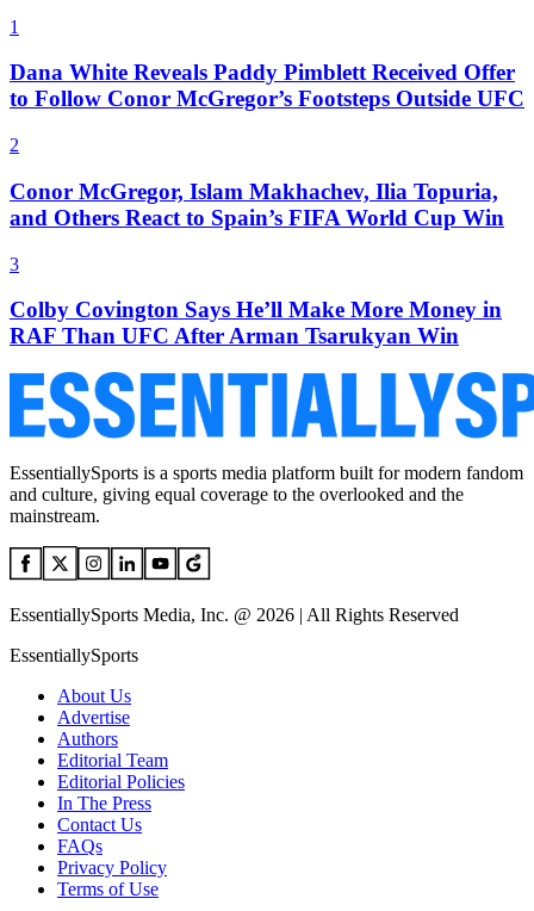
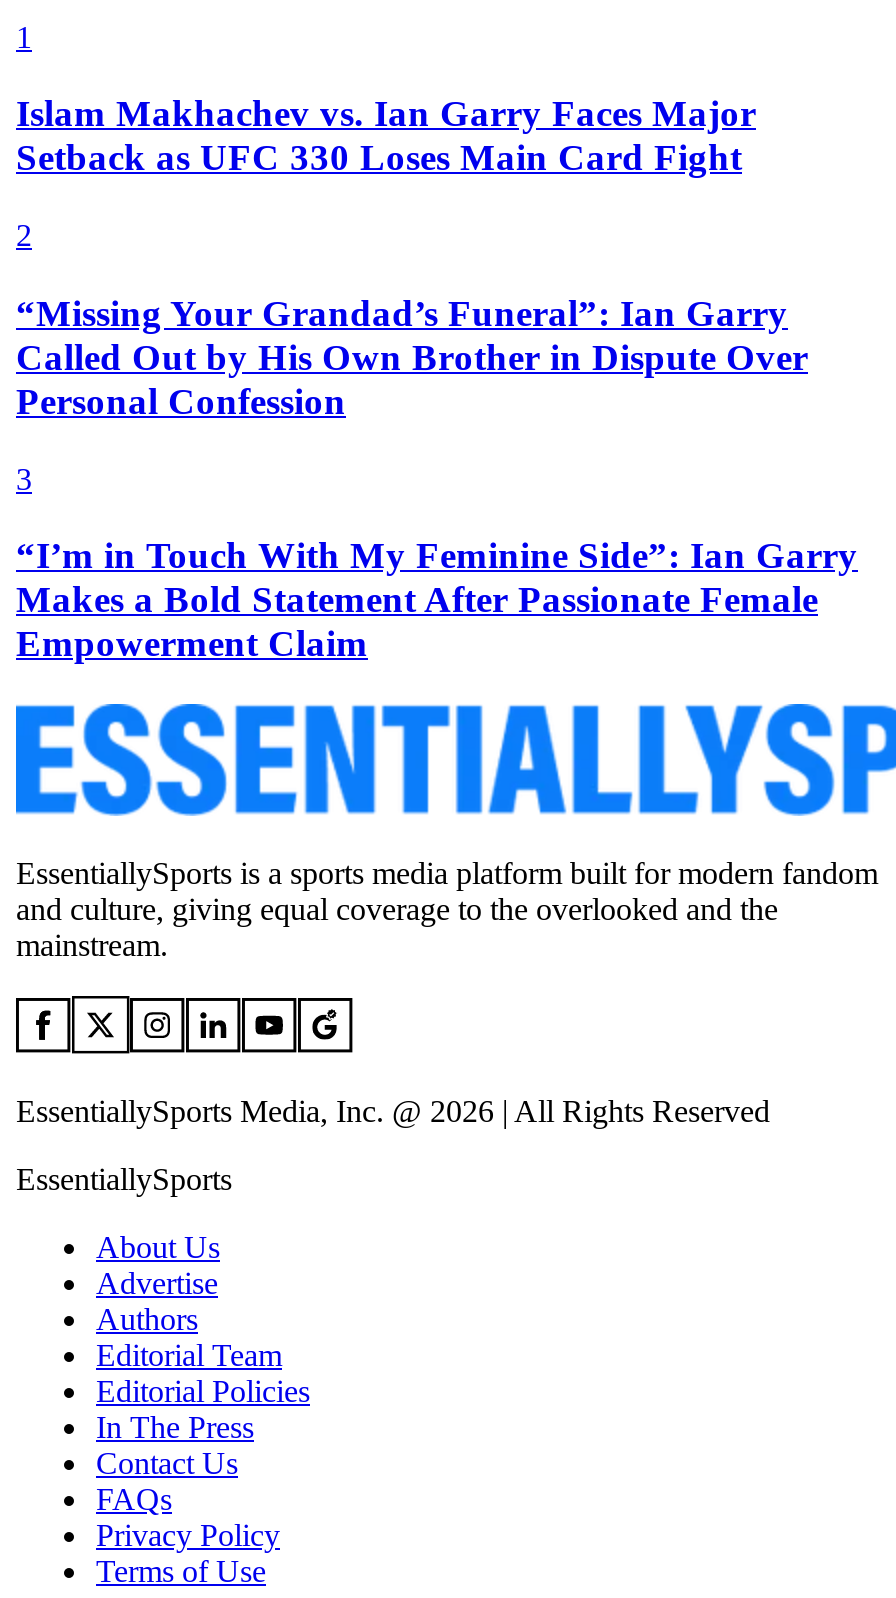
[10,60,524,111] Dana White Reveals Paddy Pimblett Received Offer | to Follow Conor McGregor’s Footsteps Outside UFC -> [16,93,756,179] Islam Makhachev vs. Ian Garry Faces Major | Setback as UFC 330 Loses Main Card Fight
[10,179,504,230] Conor McGregor, Islam Makhachev, Ilia Topuria, | and Others React to Spain’s FIFA World Cup Win -> [16,292,808,422] “Missing Your Grandad’s Funeral”: Ian Garry | Called Out by His Own Brother in Dispute Over | Personal Confession
[10,297,502,348] Colby Covington Says He’ll Make More Money in | RAF Than UFC After Arman Tsarukyan Win -> [16,534,858,664] “I’m in Touch With My Feminine Side”: Ian Garry | Makes a Bold Statement After Passionate Female | Empowerment Claim

